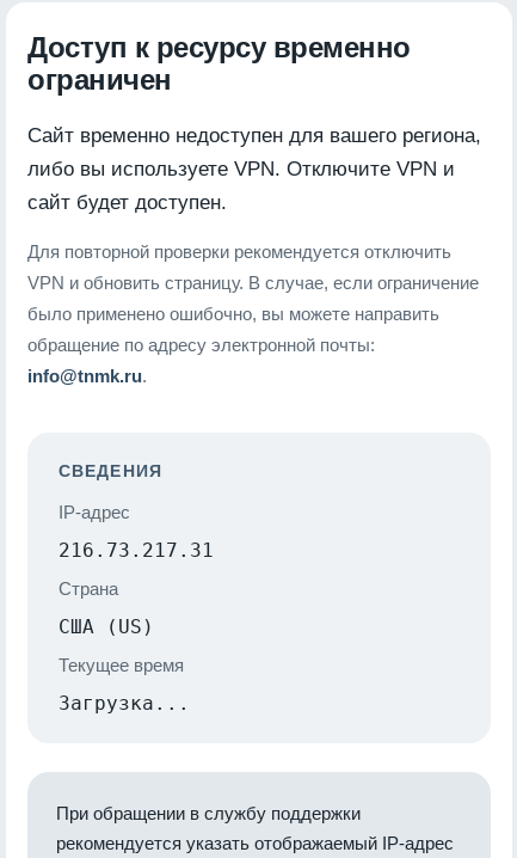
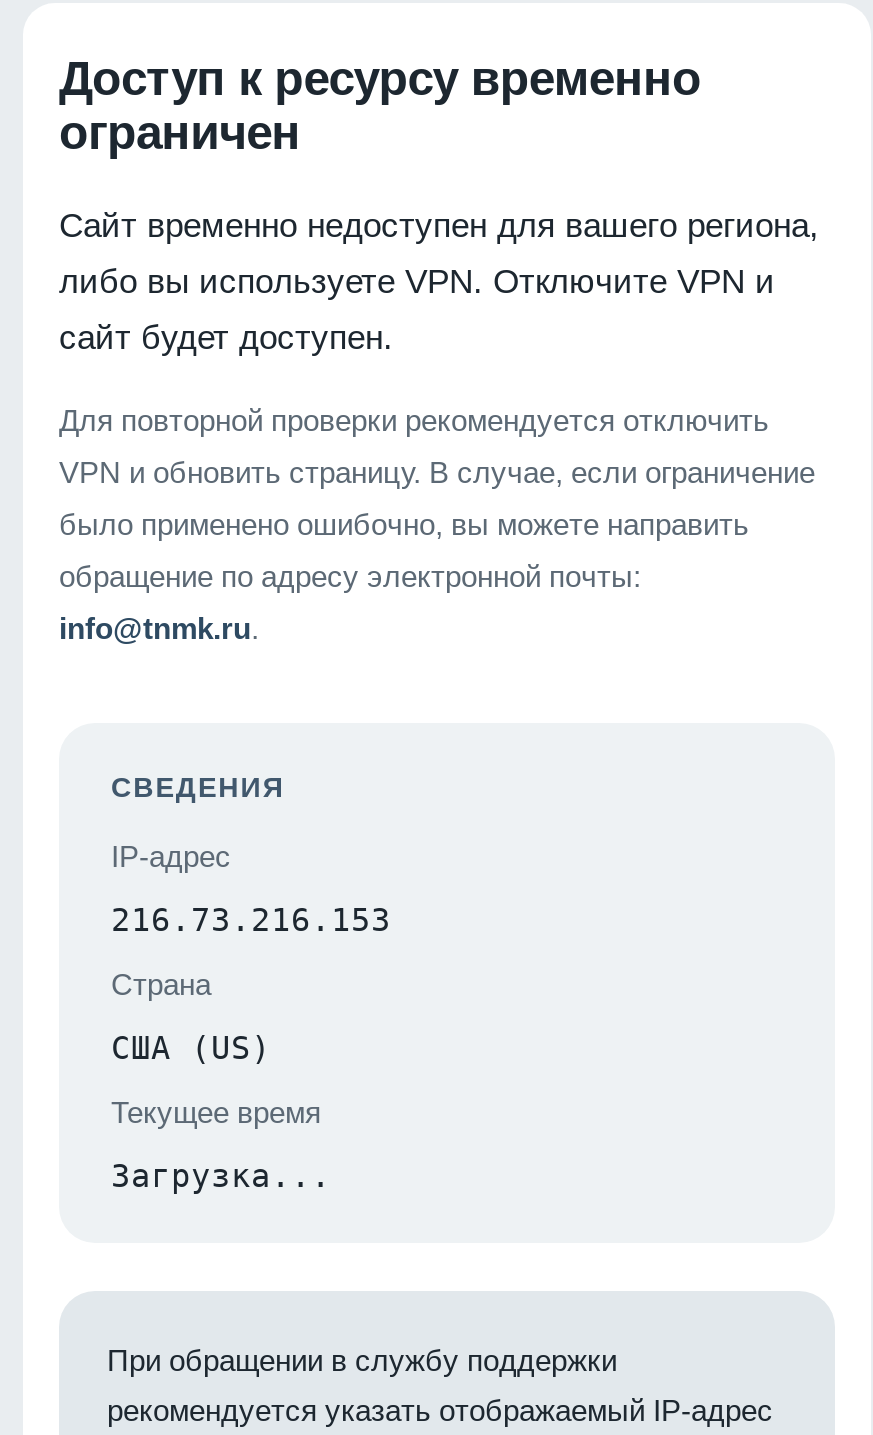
[59,538,214,561] 216.73.217.31 -> [111,900,391,938] 216.73.216.153

